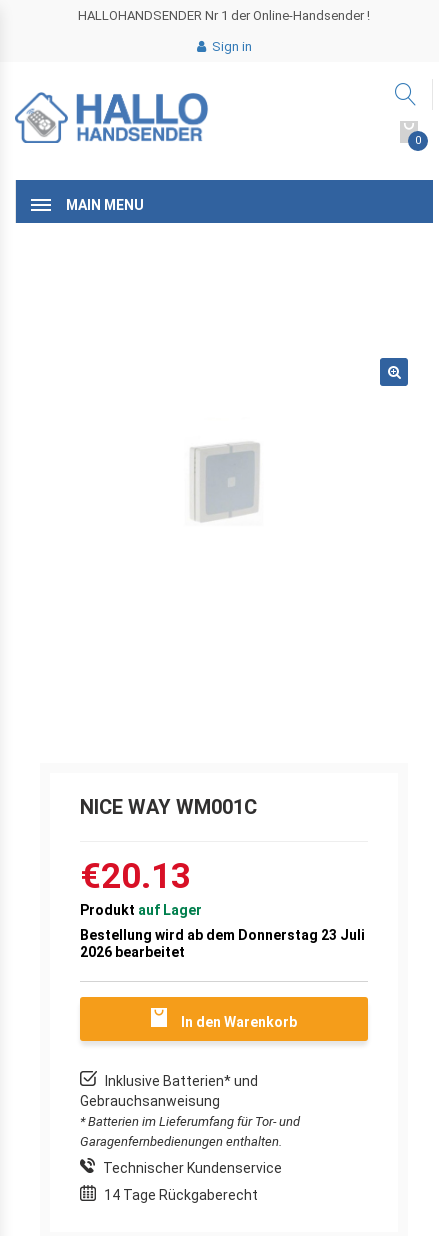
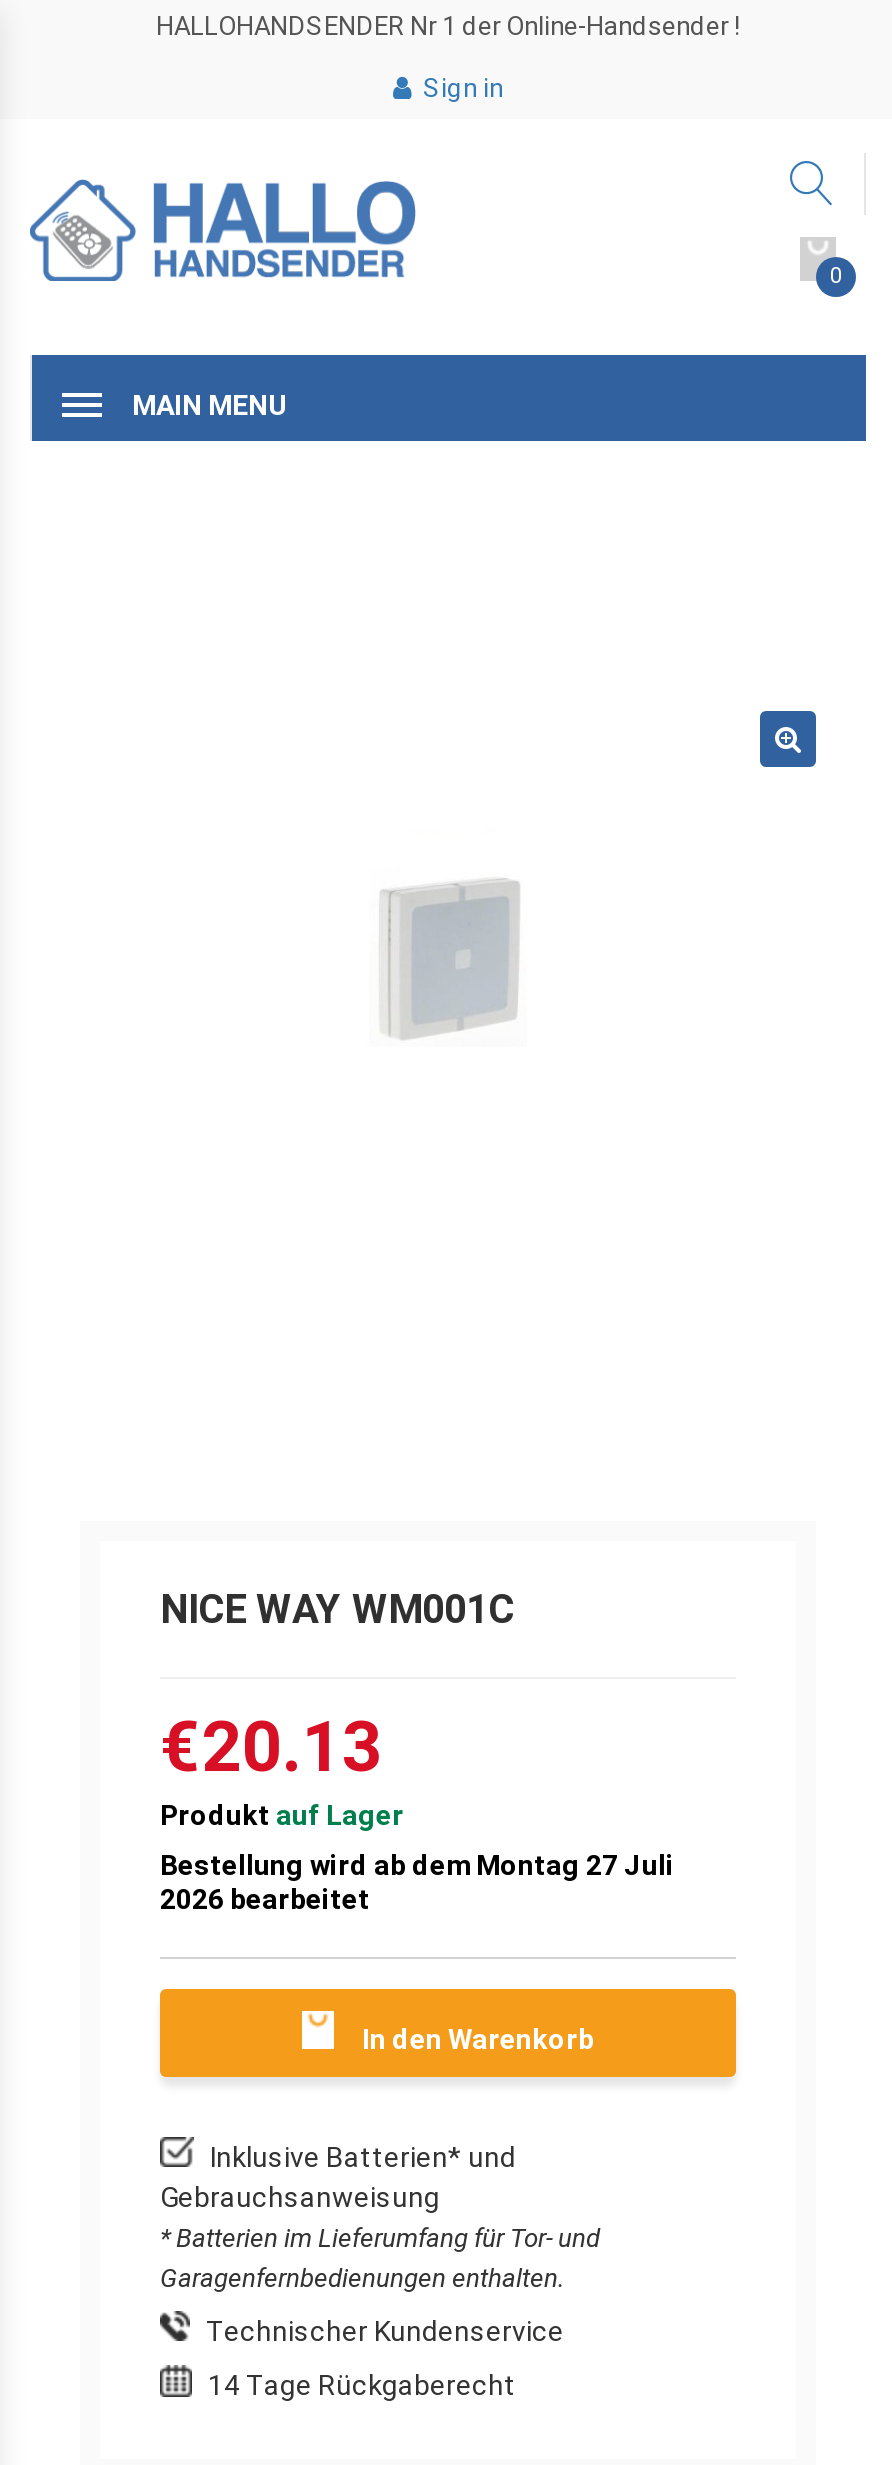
[80,927,365,943] Bestellung wird ab dem Donnerstag 23 Juli -> [160,1848,674,1880] Bestellung wird ab dem Montag 27 Juli

